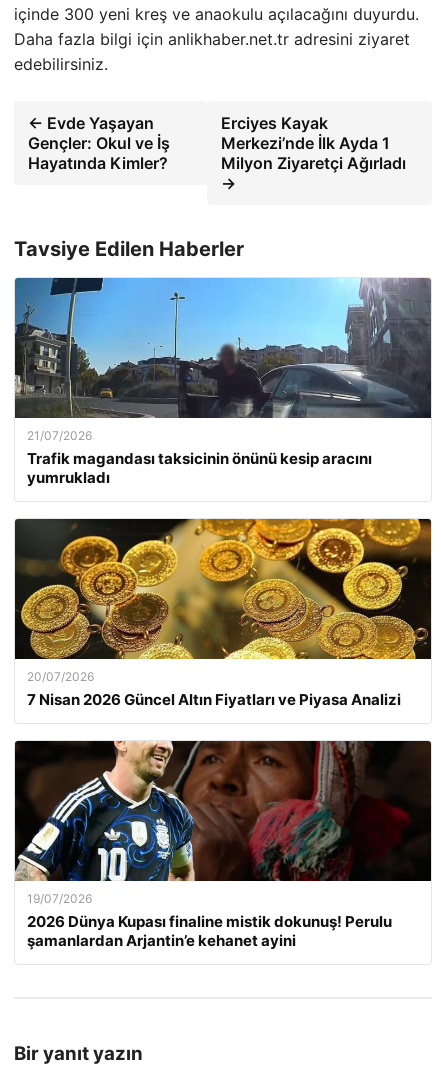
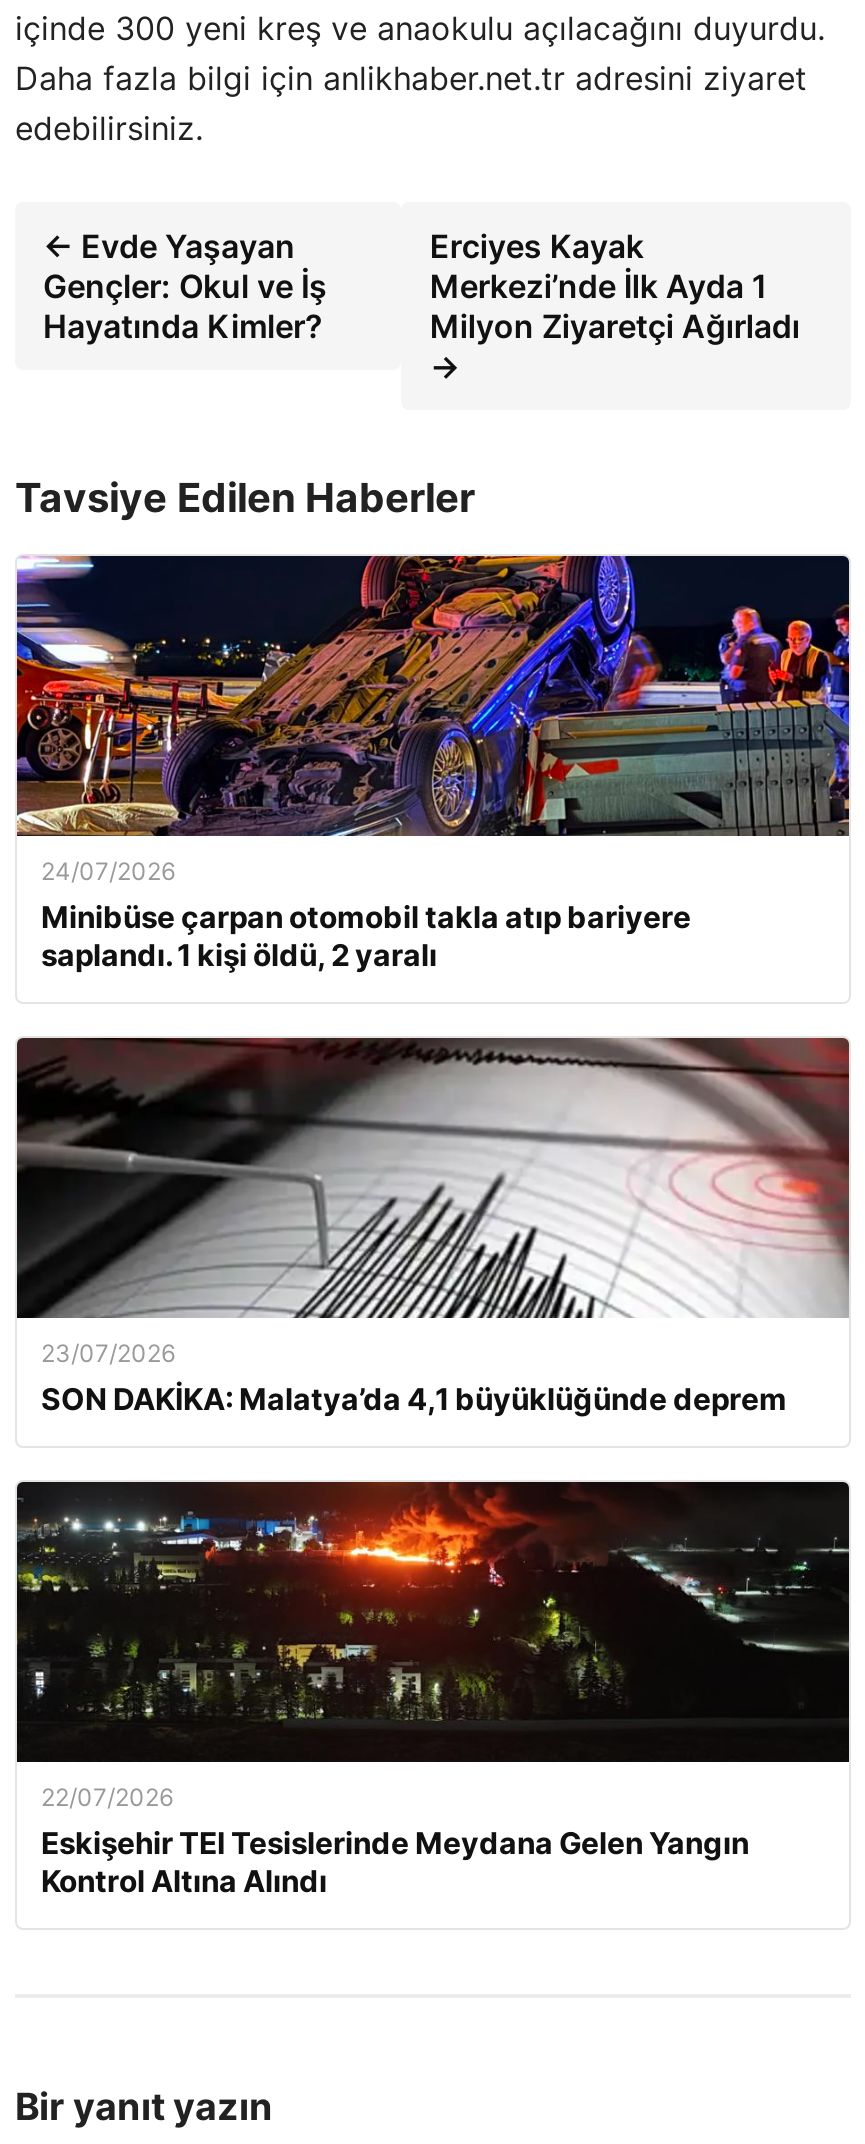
[14,277,432,487] [image] | 21/07/2026 | Trafik magandası taksicinin önünü kesip aracını | yumrukladı -> [15,554,851,974] [image] | 24/07/2026 | Minibüse çarpan otomobil takla atıp bariyere | saplandı. 1 kişi öldü, 2 yaralı
[16,518,431,709] [image] | 20/07/2026 | 7 Nisan 2026 Güncel Altın Fiyatları ve Piyasa Analizi -> [17,1036,851,1418] [image] | 23/07/2026 | SON DAKİKA: Malatya’da 4,1 büyüklüğünde deprem
[14,740,430,950] [image] | 19/07/2026 | 2026 Dünya Kupası finaline mistik dokunuş! Perulu | şamanlardan Arjantin’e kehanet ayini -> [15,1480,849,1900] [image] | 22/07/2026 | Eskişehir TEI Tesislerinde Meydana Gelen Yangın | Kontrol Altına Alındı

